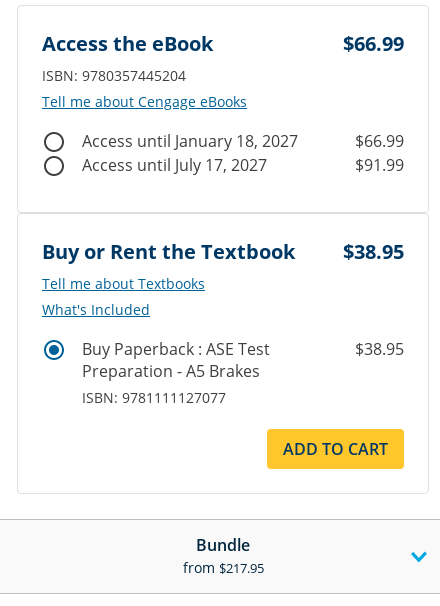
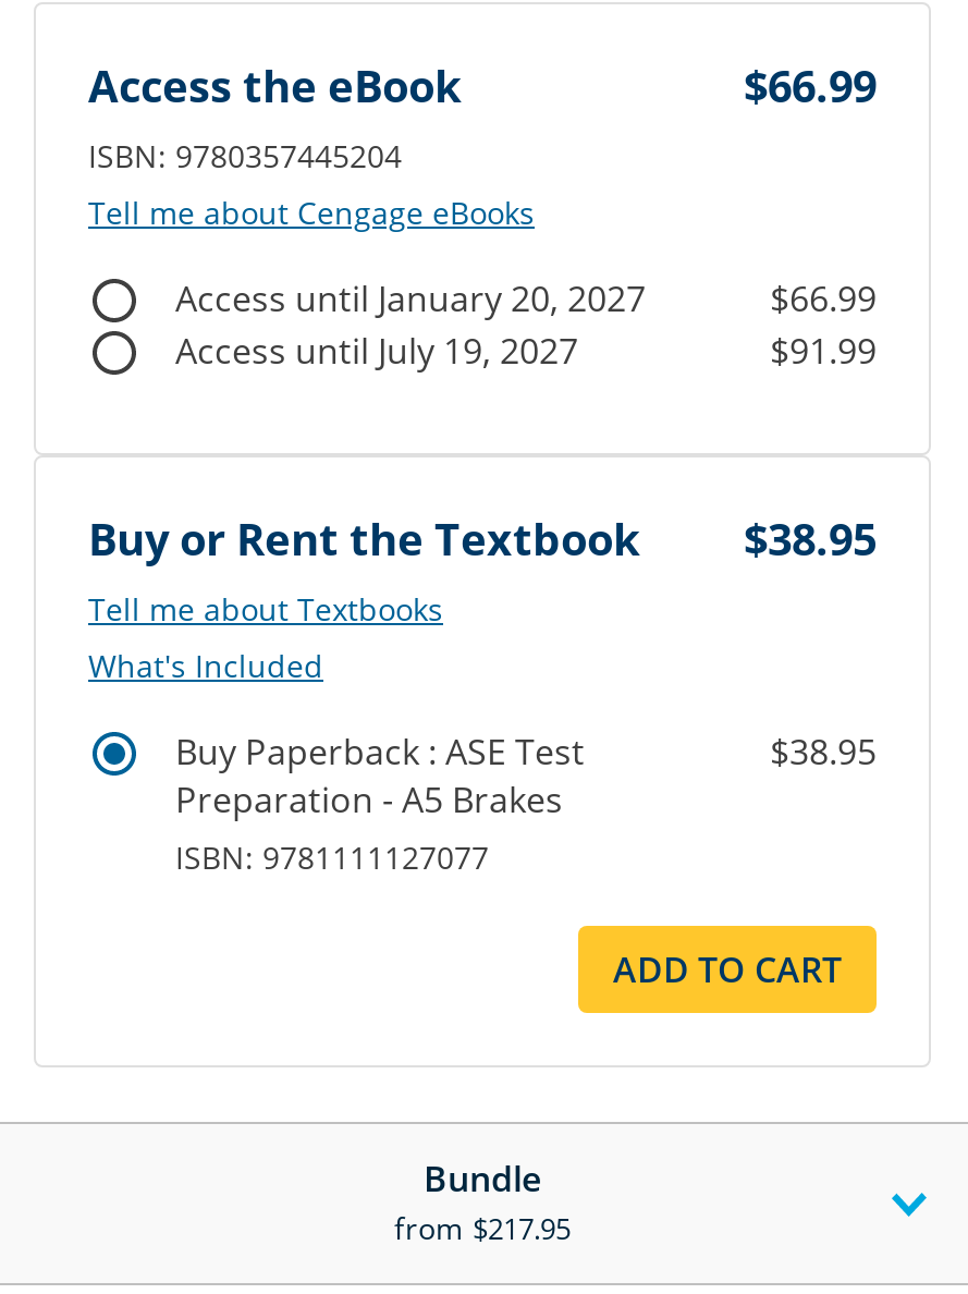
[82,130,298,152] Access until January 18, 2027 -> [175,274,646,322] Access until January 20, 2027
[82,154,267,176] Access until July 17, 2027 -> [175,326,578,374] Access until July 19, 2027

